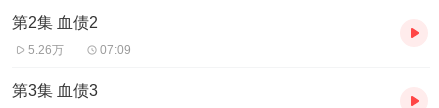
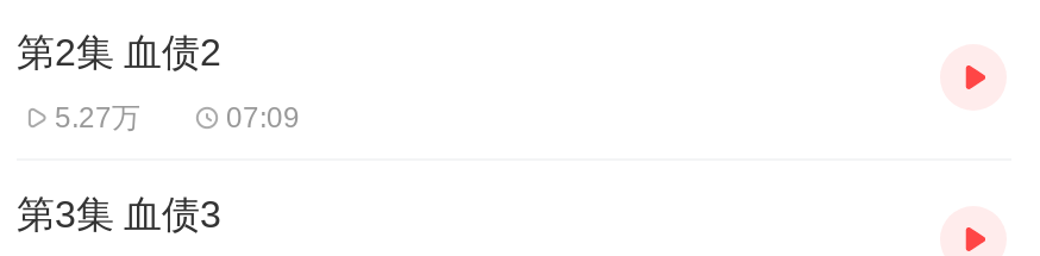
[28,43,64,57] 5.26万 -> [55,101,140,134] 5.27万

